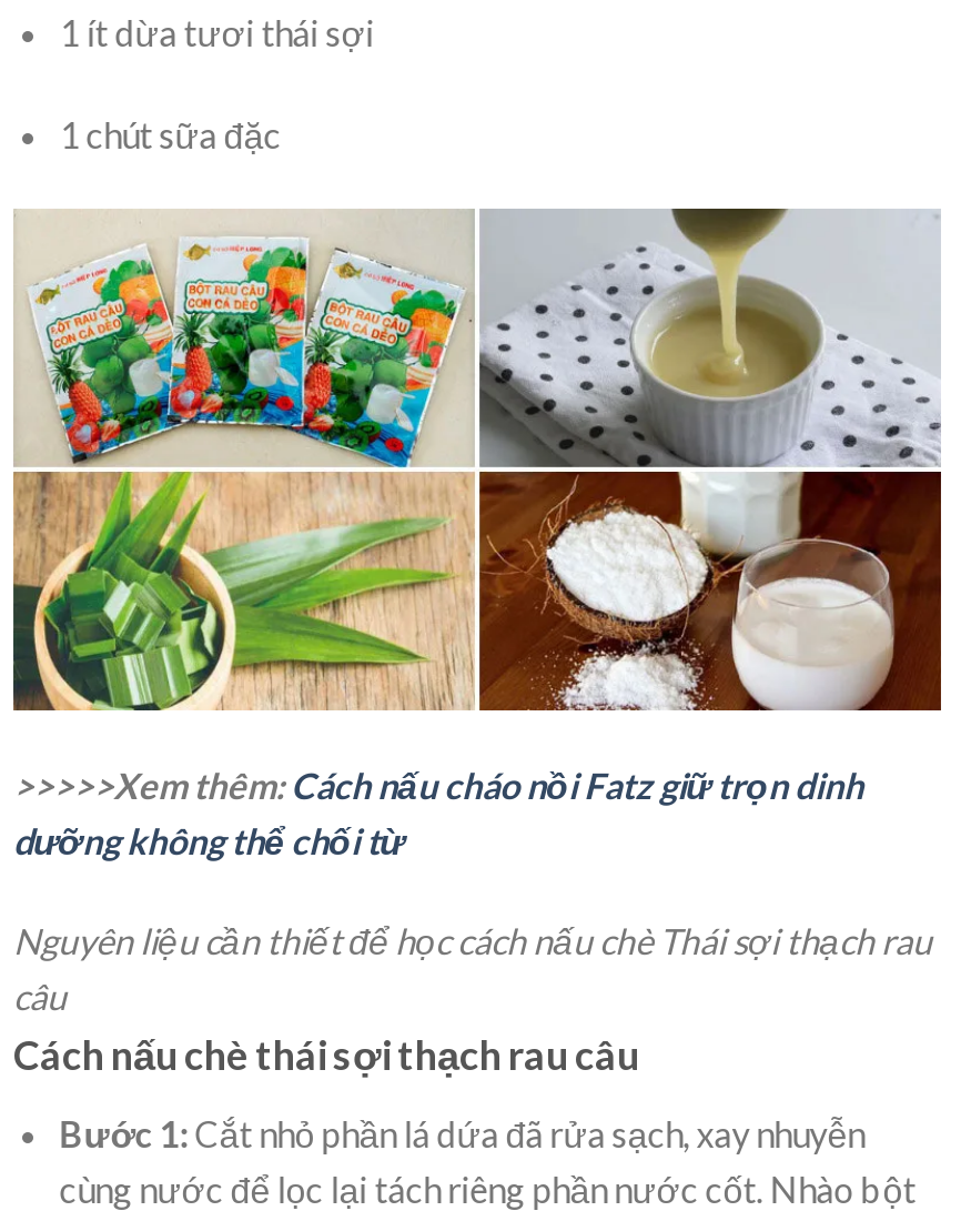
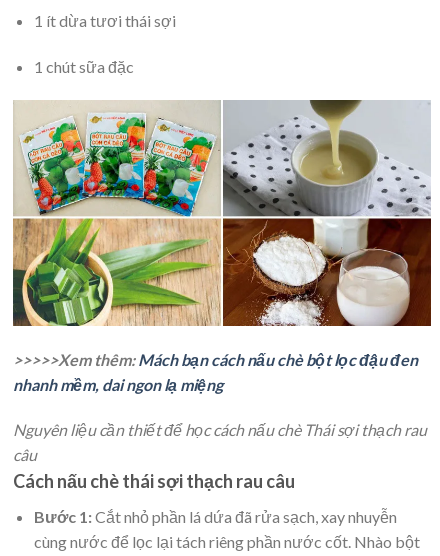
[13,763,863,860] >>>>>Xem thêm: Cách nấu cháo nồi Fatz giữ trọn dinh | dưỡng không thể chối từ -> [13,349,418,393] >>>>>Xem thêm: Mách bạn cách nấu chè bột lọc đậu đen | nhanh mềm, dai ngon lạ miệng

